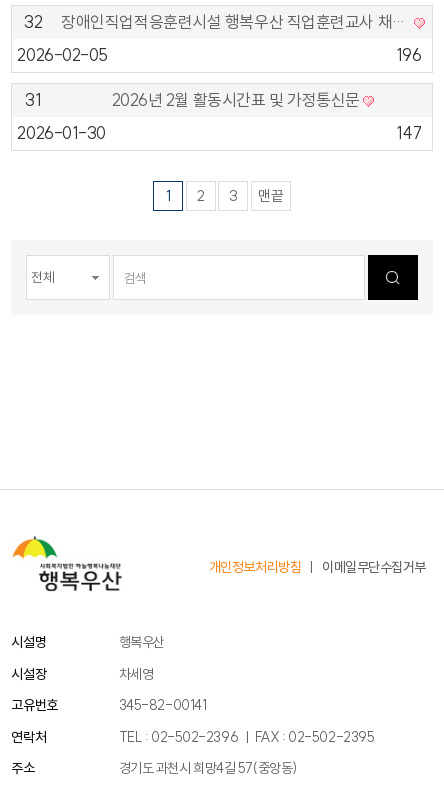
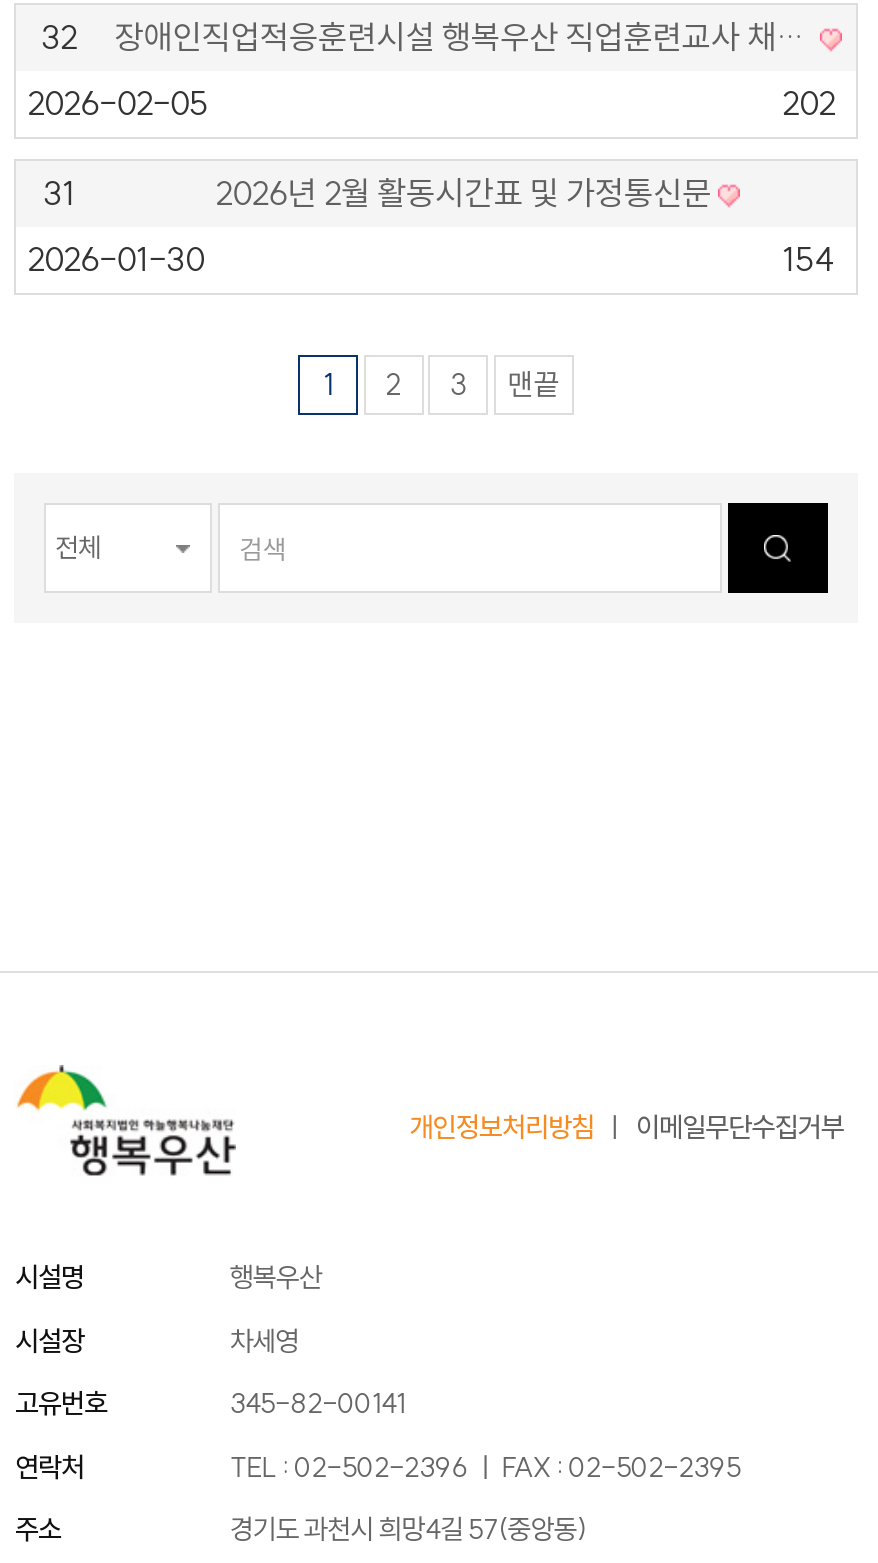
[396,45,422,65] 196 -> [782,83,835,123] 202
[396,123,422,143] 147 -> [782,239,835,279] 154

